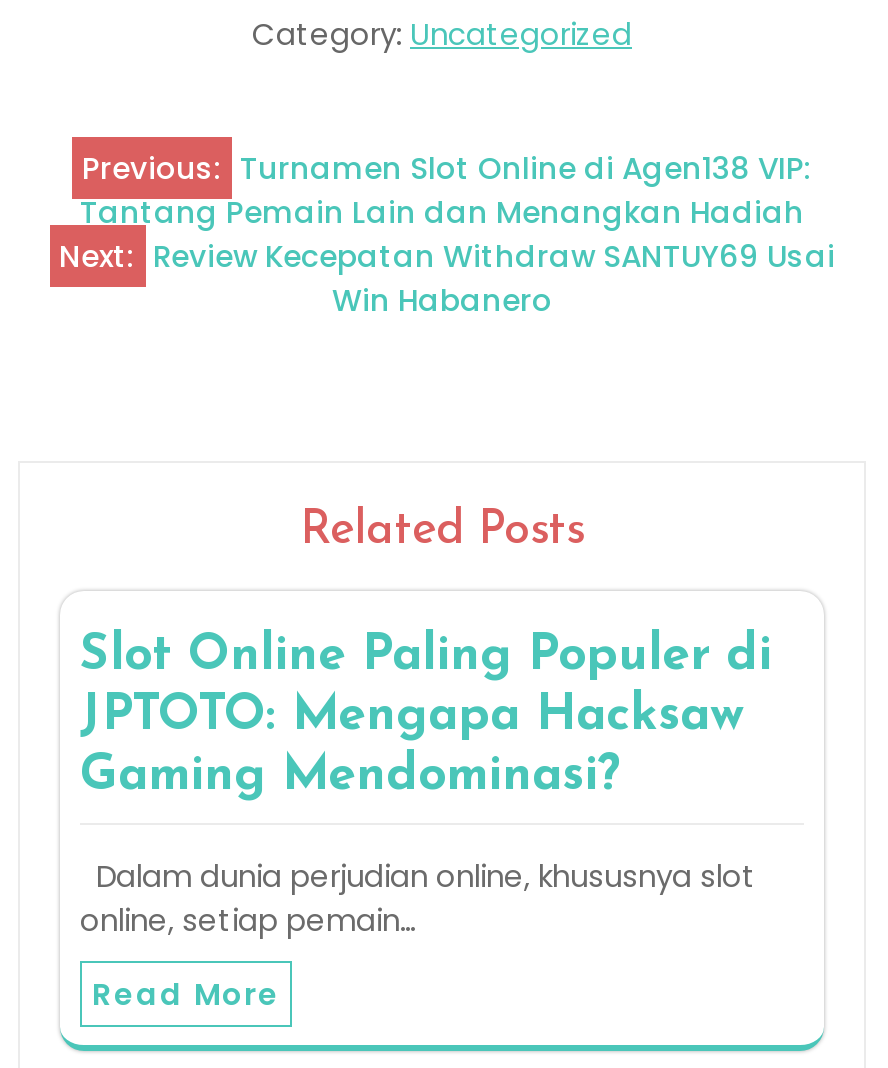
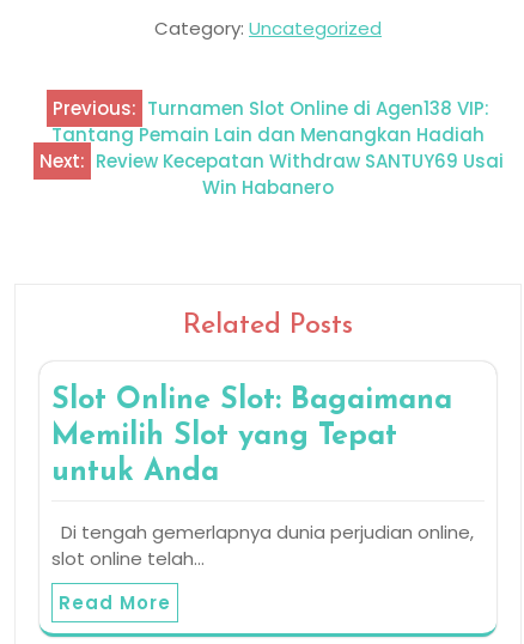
[80,630,772,800] Slot Online Paling Populer di | JPTOTO: Mengapa Hacksaw | Gaming Mendominasi? -> [51,385,452,487] Slot Online Slot: Bagaimana | Memilih Slot yang Tepat | untuk Anda
[80,854,756,940] Dalam dunia perjudian online, khususnya slot | online, setiap pemain… -> [51,519,474,571] Di tengah gemerlapnya dunia perjudian online, | slot online telah…

